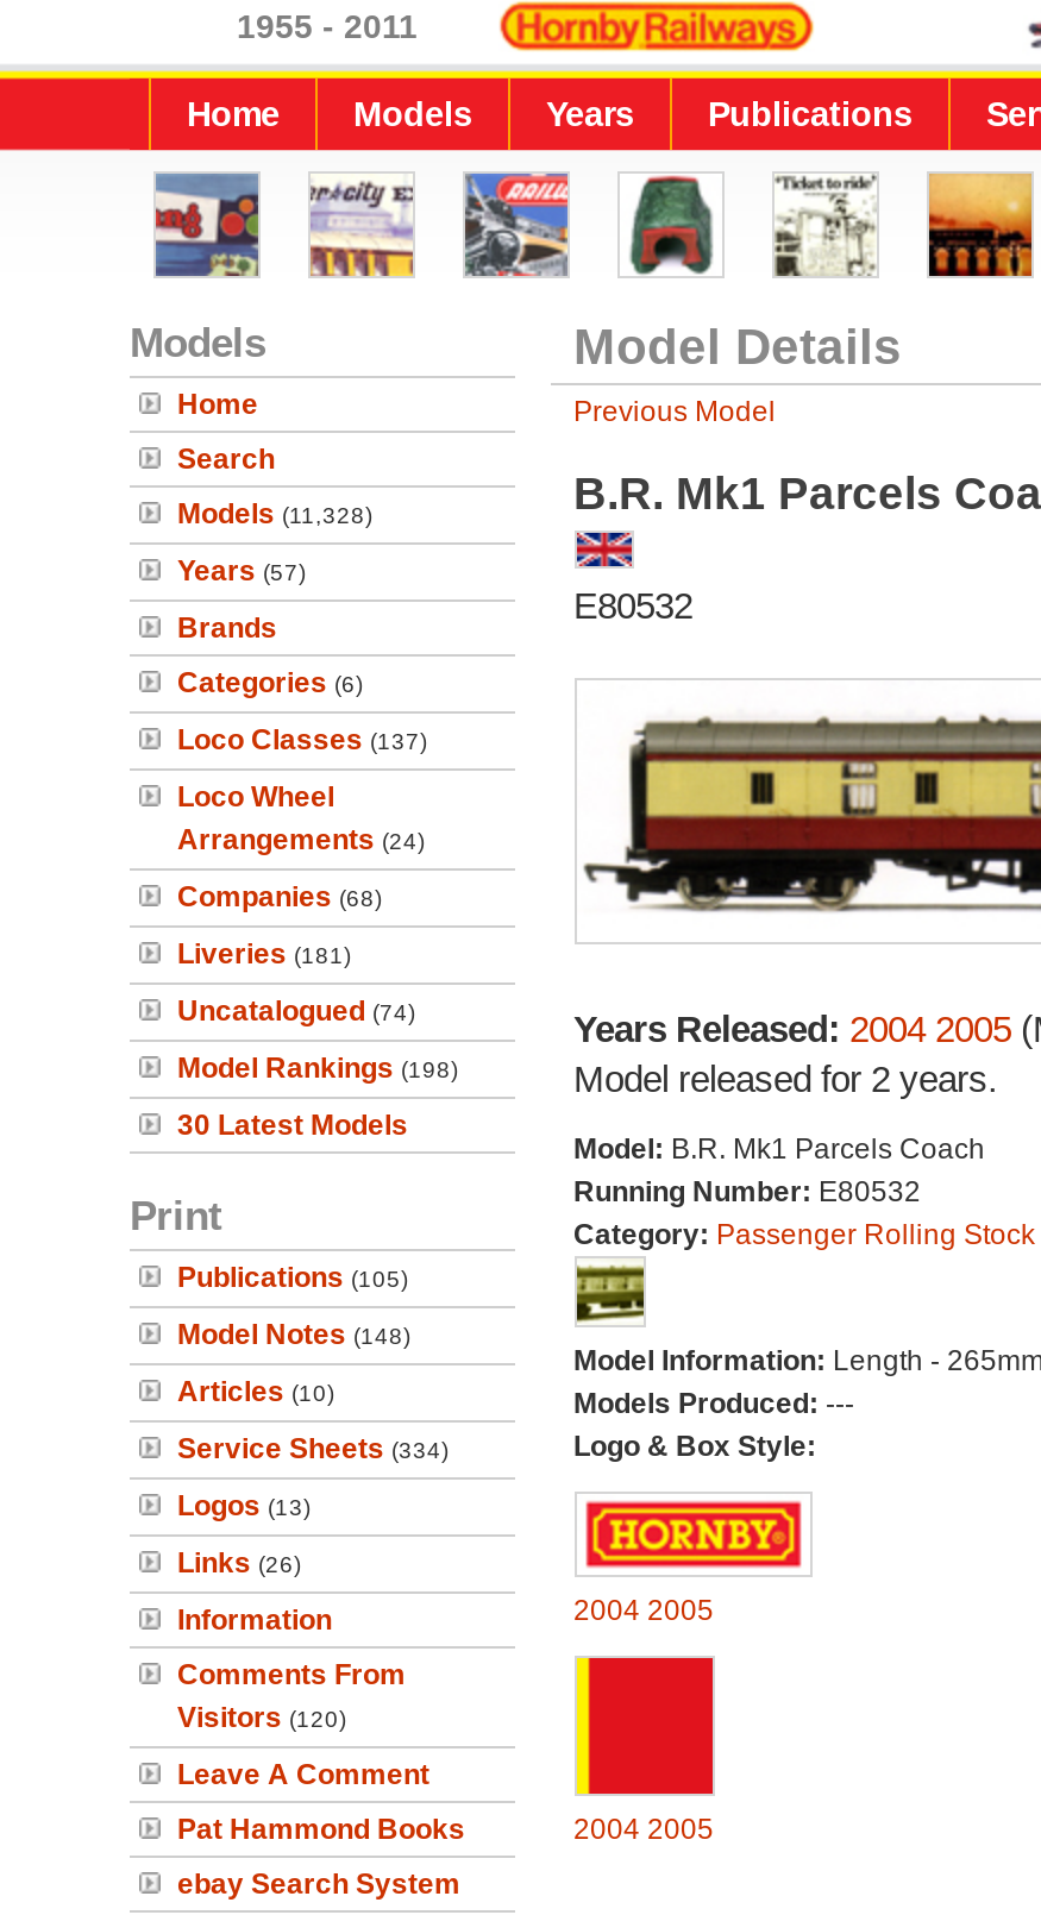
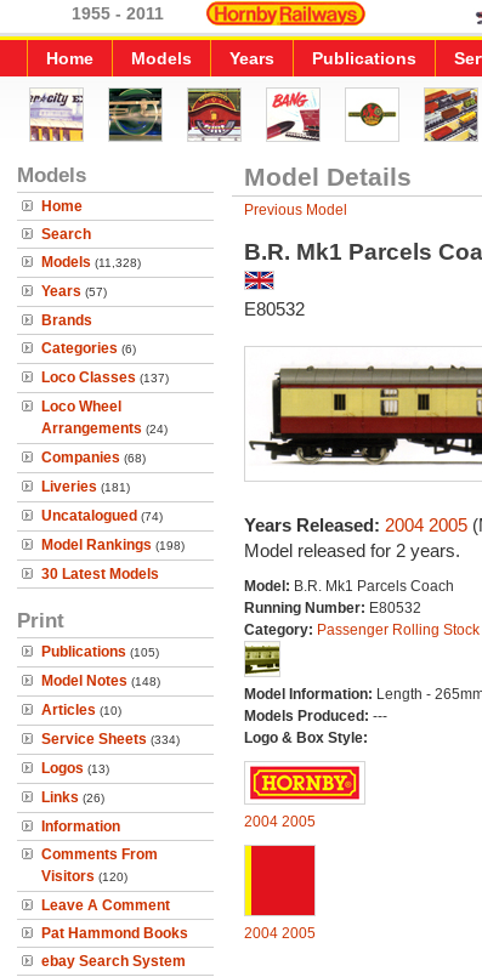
[153,171,261,278] [image] -> [29,89,84,142] [image]
[308,174,415,278] [image] -> [108,87,163,142] [image]
[463,171,570,278] [image] -> [187,87,242,141] [image]
[620,174,722,276] [image] -> [266,90,321,142] [image]
[772,174,877,278] [image] -> [346,90,397,141] [image]
[927,174,1034,278] [image] -> [424,89,478,142] [image]

